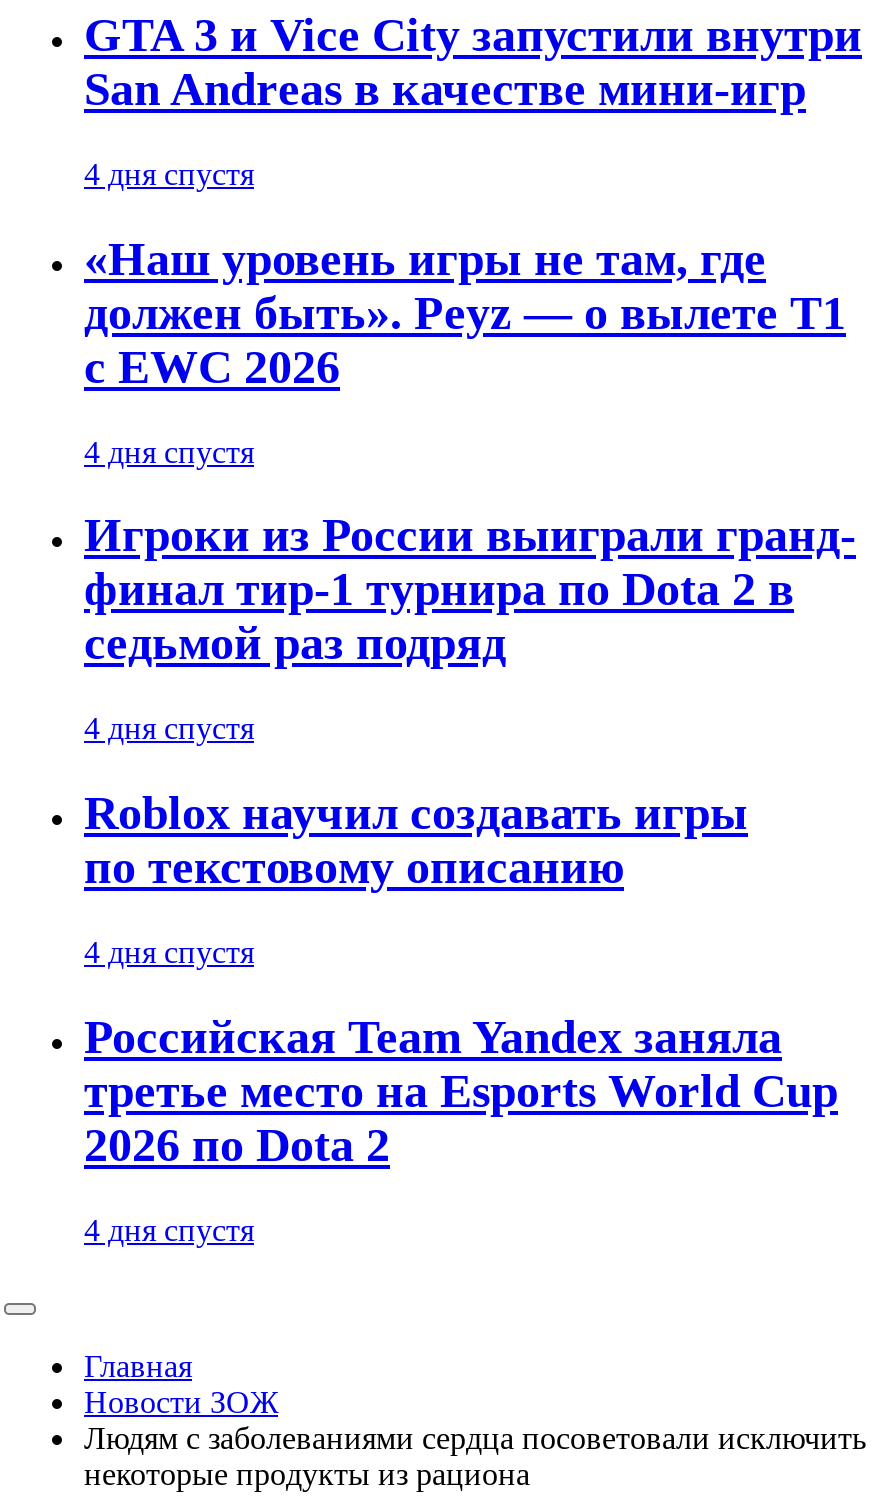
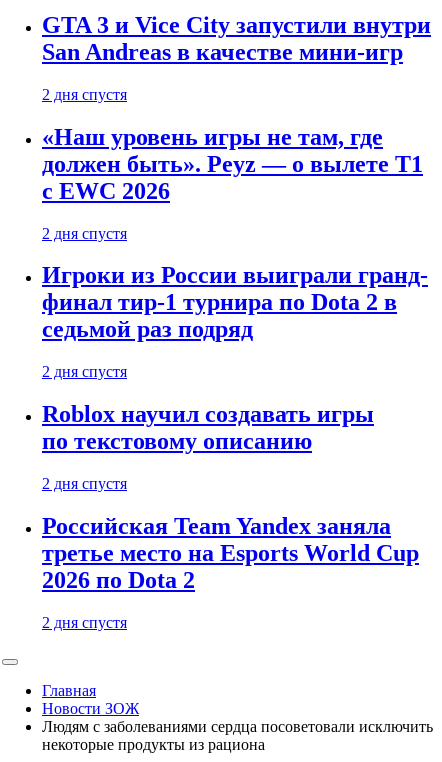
[84,157,254,191] 4 дня спустя -> [42,86,127,103] 2 дня спустя
[84,434,254,468] 4 дня спустя -> [42,225,127,242] 2 дня спустя
[84,712,254,746] 4 дня спустя -> [42,363,127,380] 2 дня спустя
[84,935,254,969] 4 дня спустя -> [42,475,127,492] 2 дня спустя
[84,1213,254,1247] 4 дня спустя -> [42,614,127,631] 2 дня спустя

